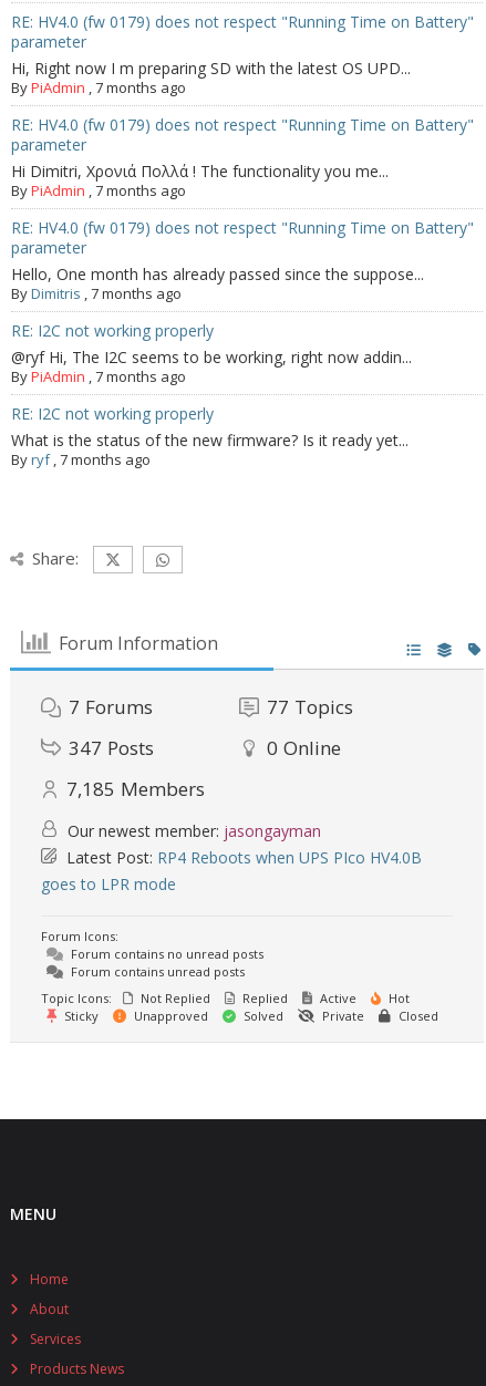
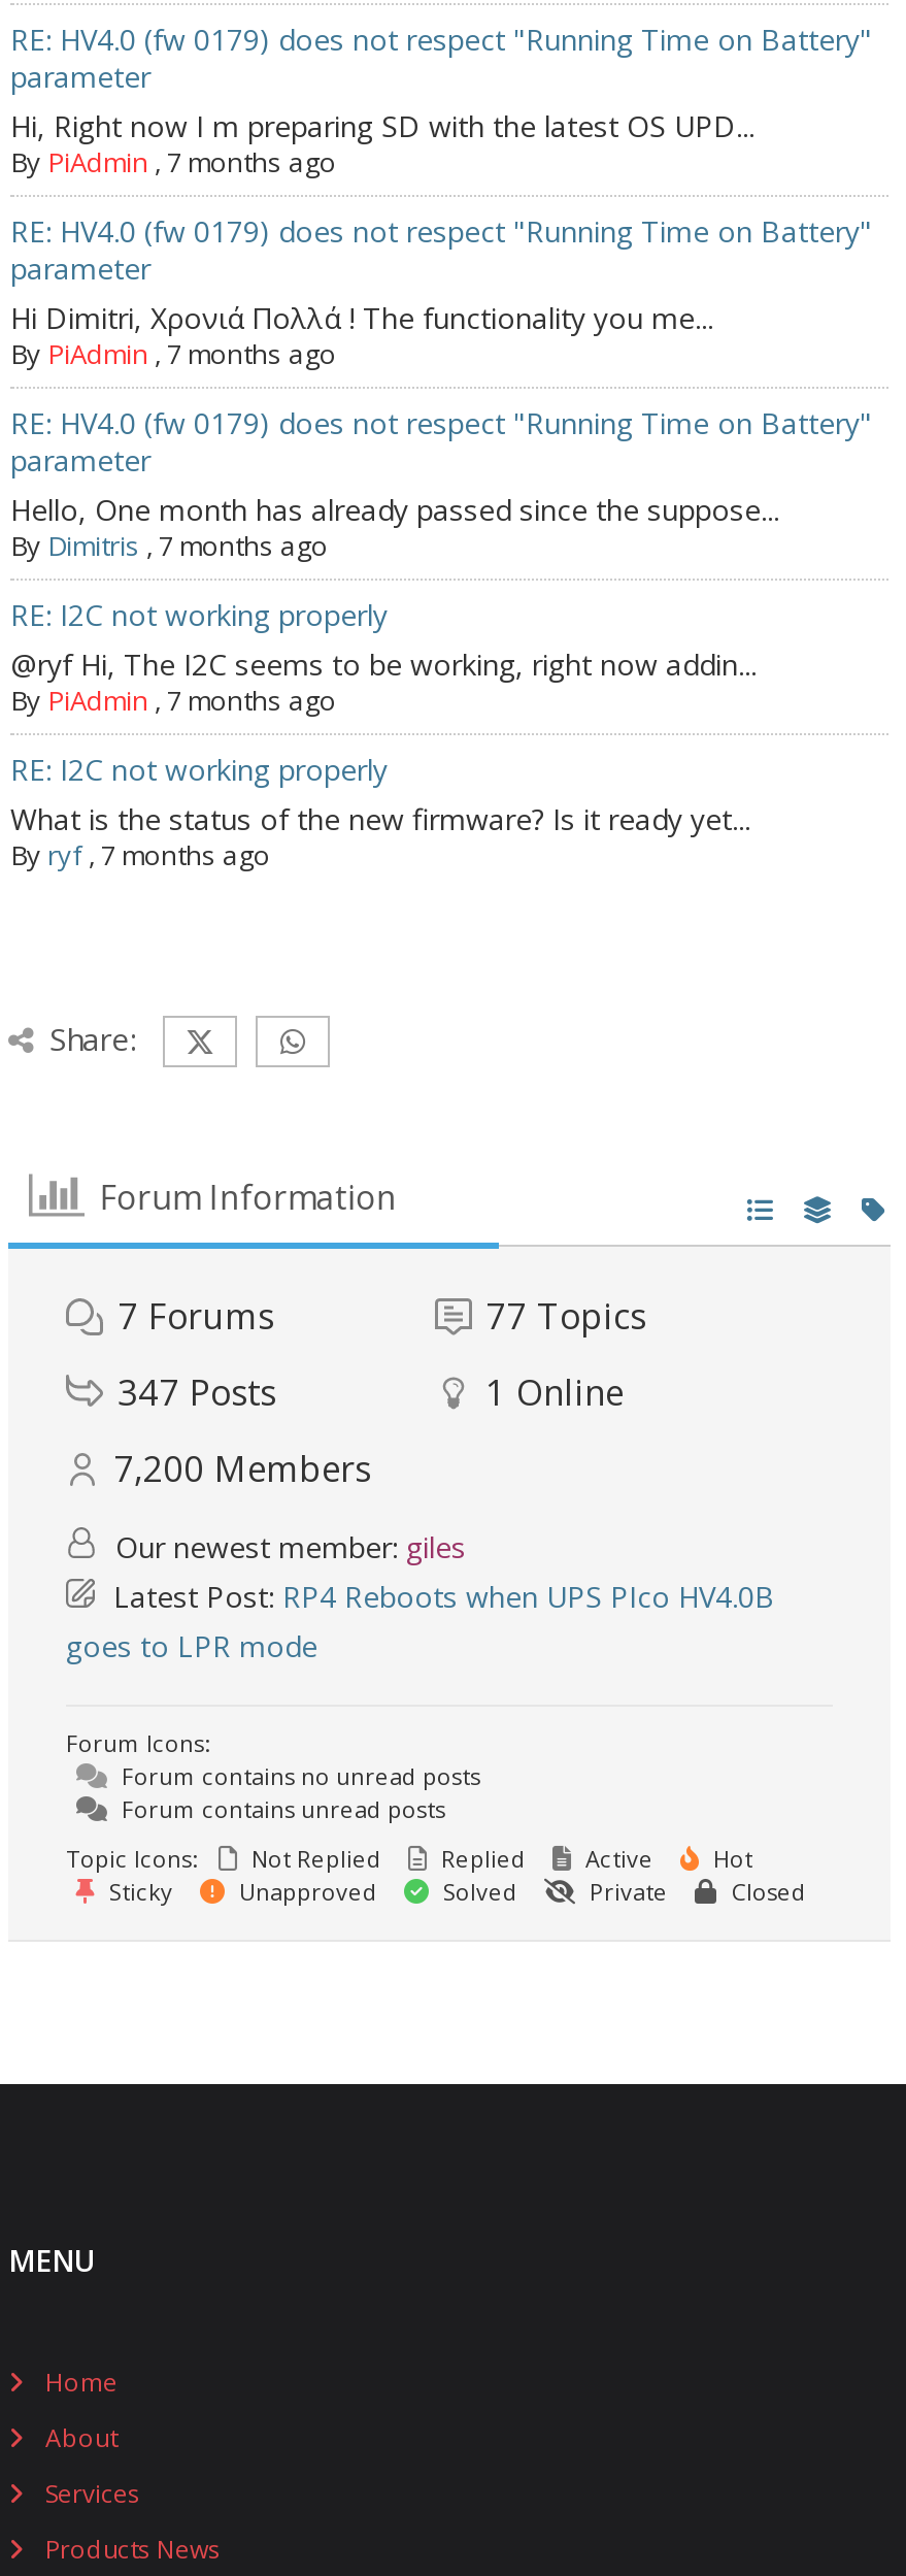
[266,735,340,761] 0 Online -> [485,1368,624,1416] 1 Online
[66,776,205,801] 7,185 Members -> [113,1445,371,1492] 7,200 Members
[63,820,321,841] Our newest member: jasongayman -> [107,1527,466,1566] Our newest member: giles

